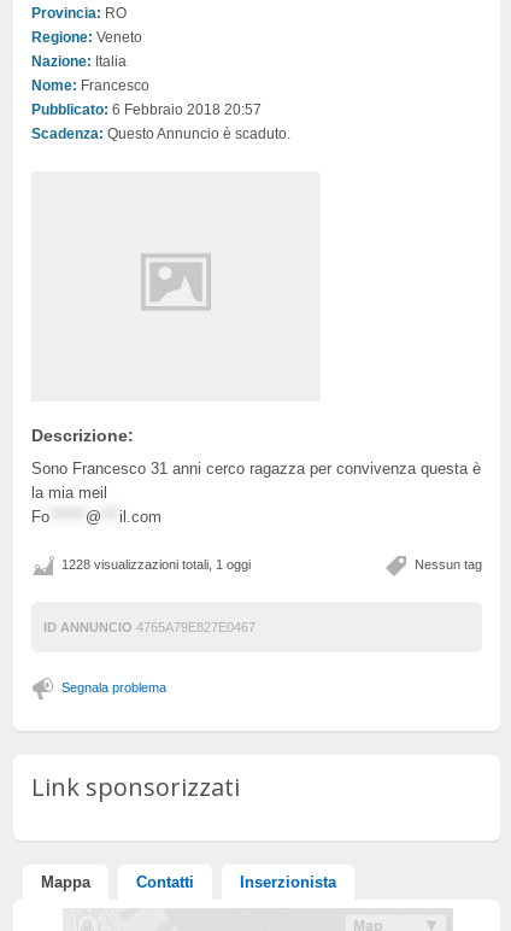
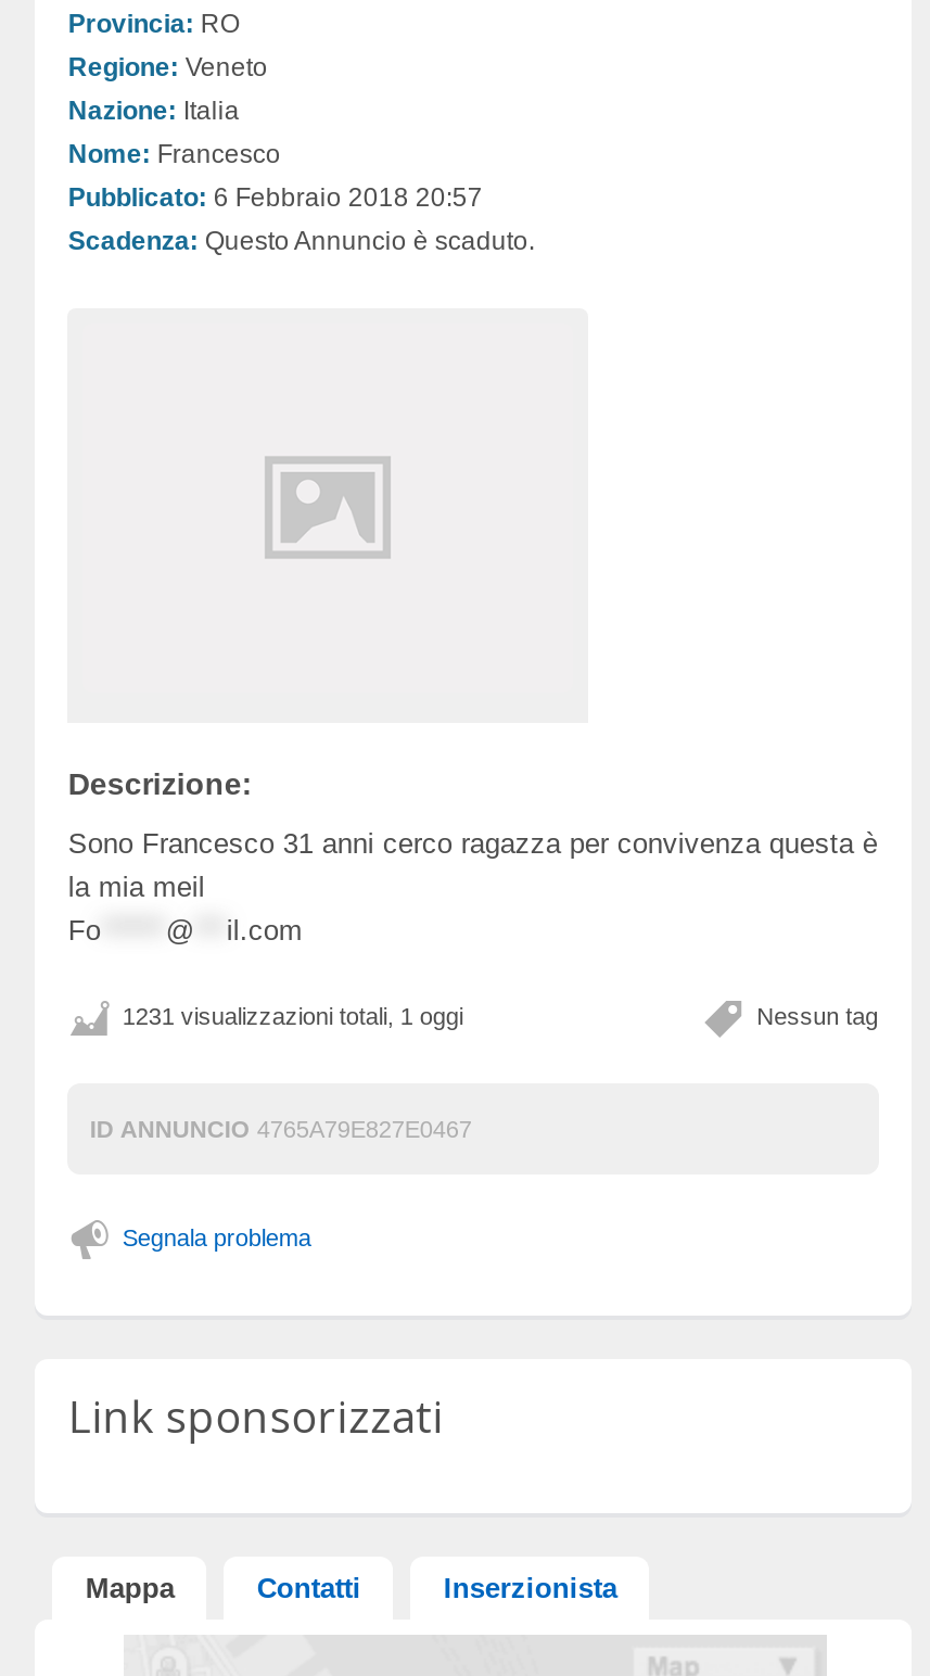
[62,557,251,571] 1228 visualizzazioni totali, 1 oggi -> [122,1002,463,1028] 1231 visualizzazioni totali, 1 oggi

